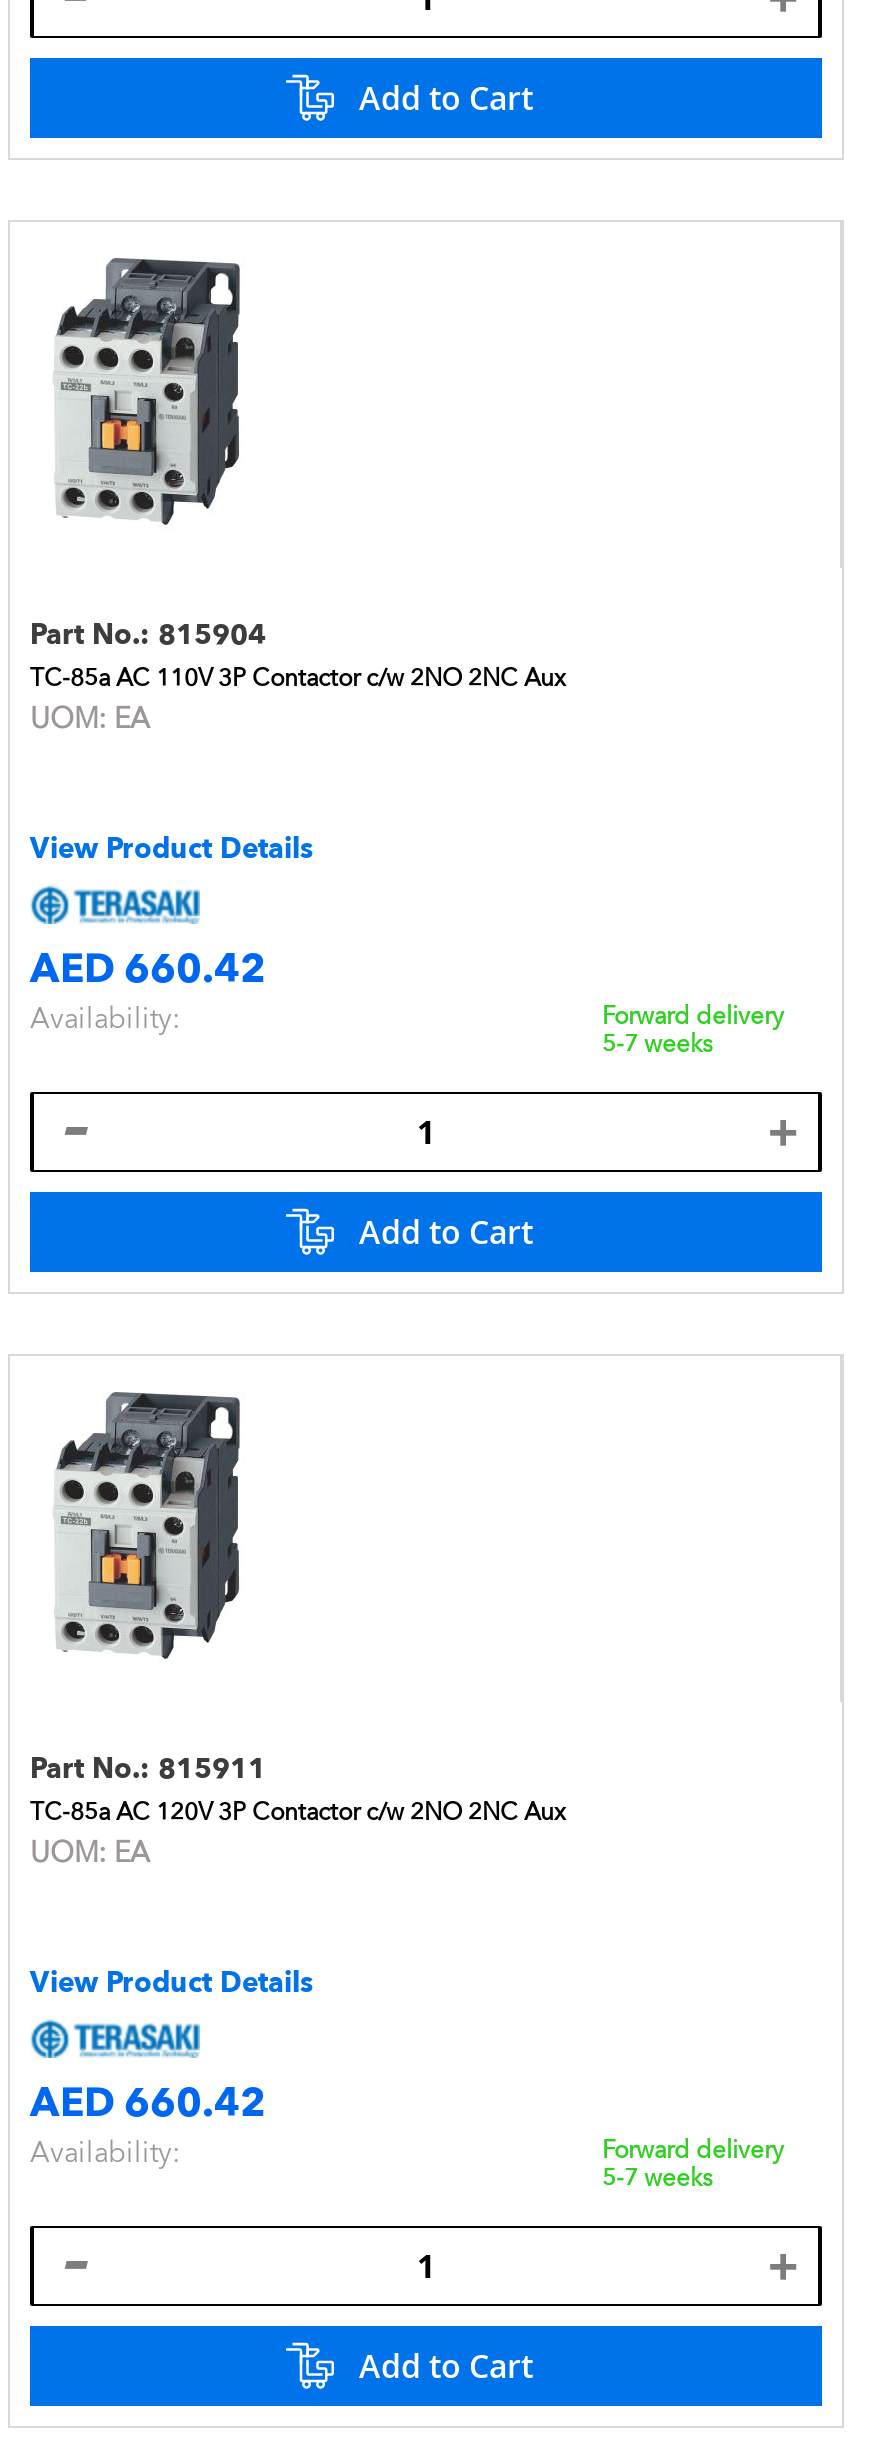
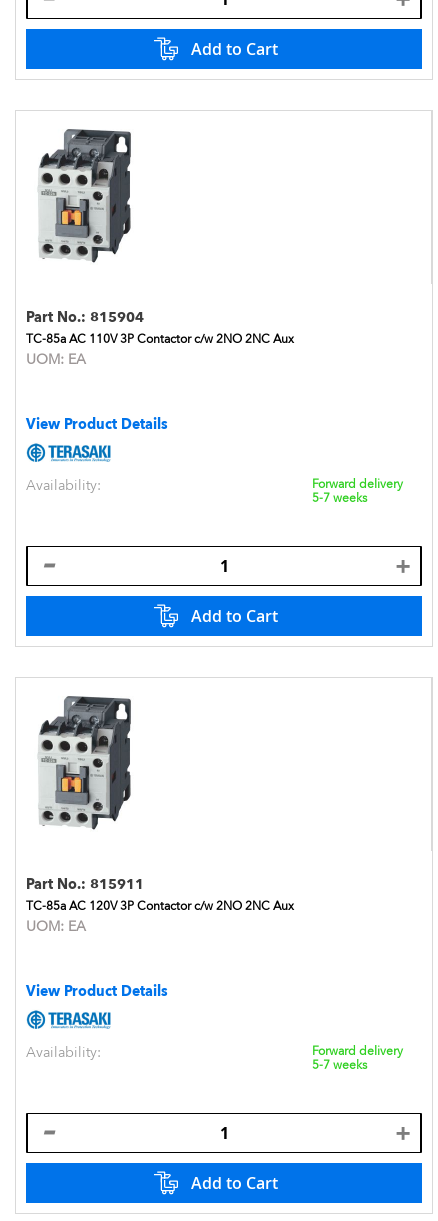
[30,944,266,992] AED 660.42 -> none
moved [30,1002,784,1058] -> [26,477,403,505]: Availability: | Forward delivery | 5-7 weeks
[30,2078,266,2126] AED 660.42 -> none
moved [30,2136,784,2192] -> [26,1044,403,1072]: Availability: | Forward delivery | 5-7 weeks

